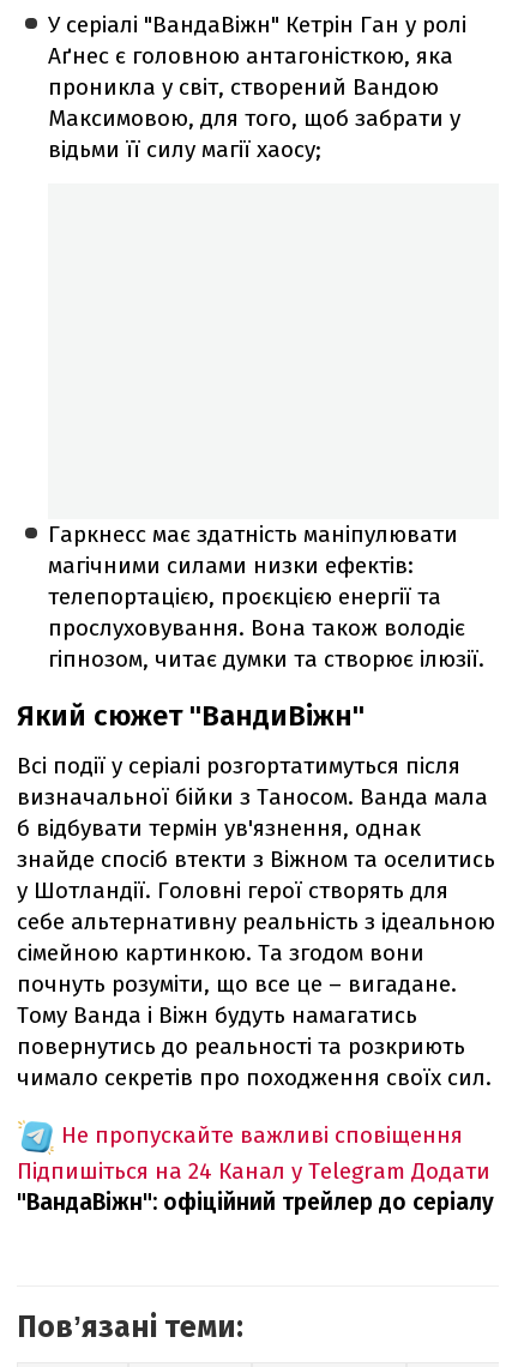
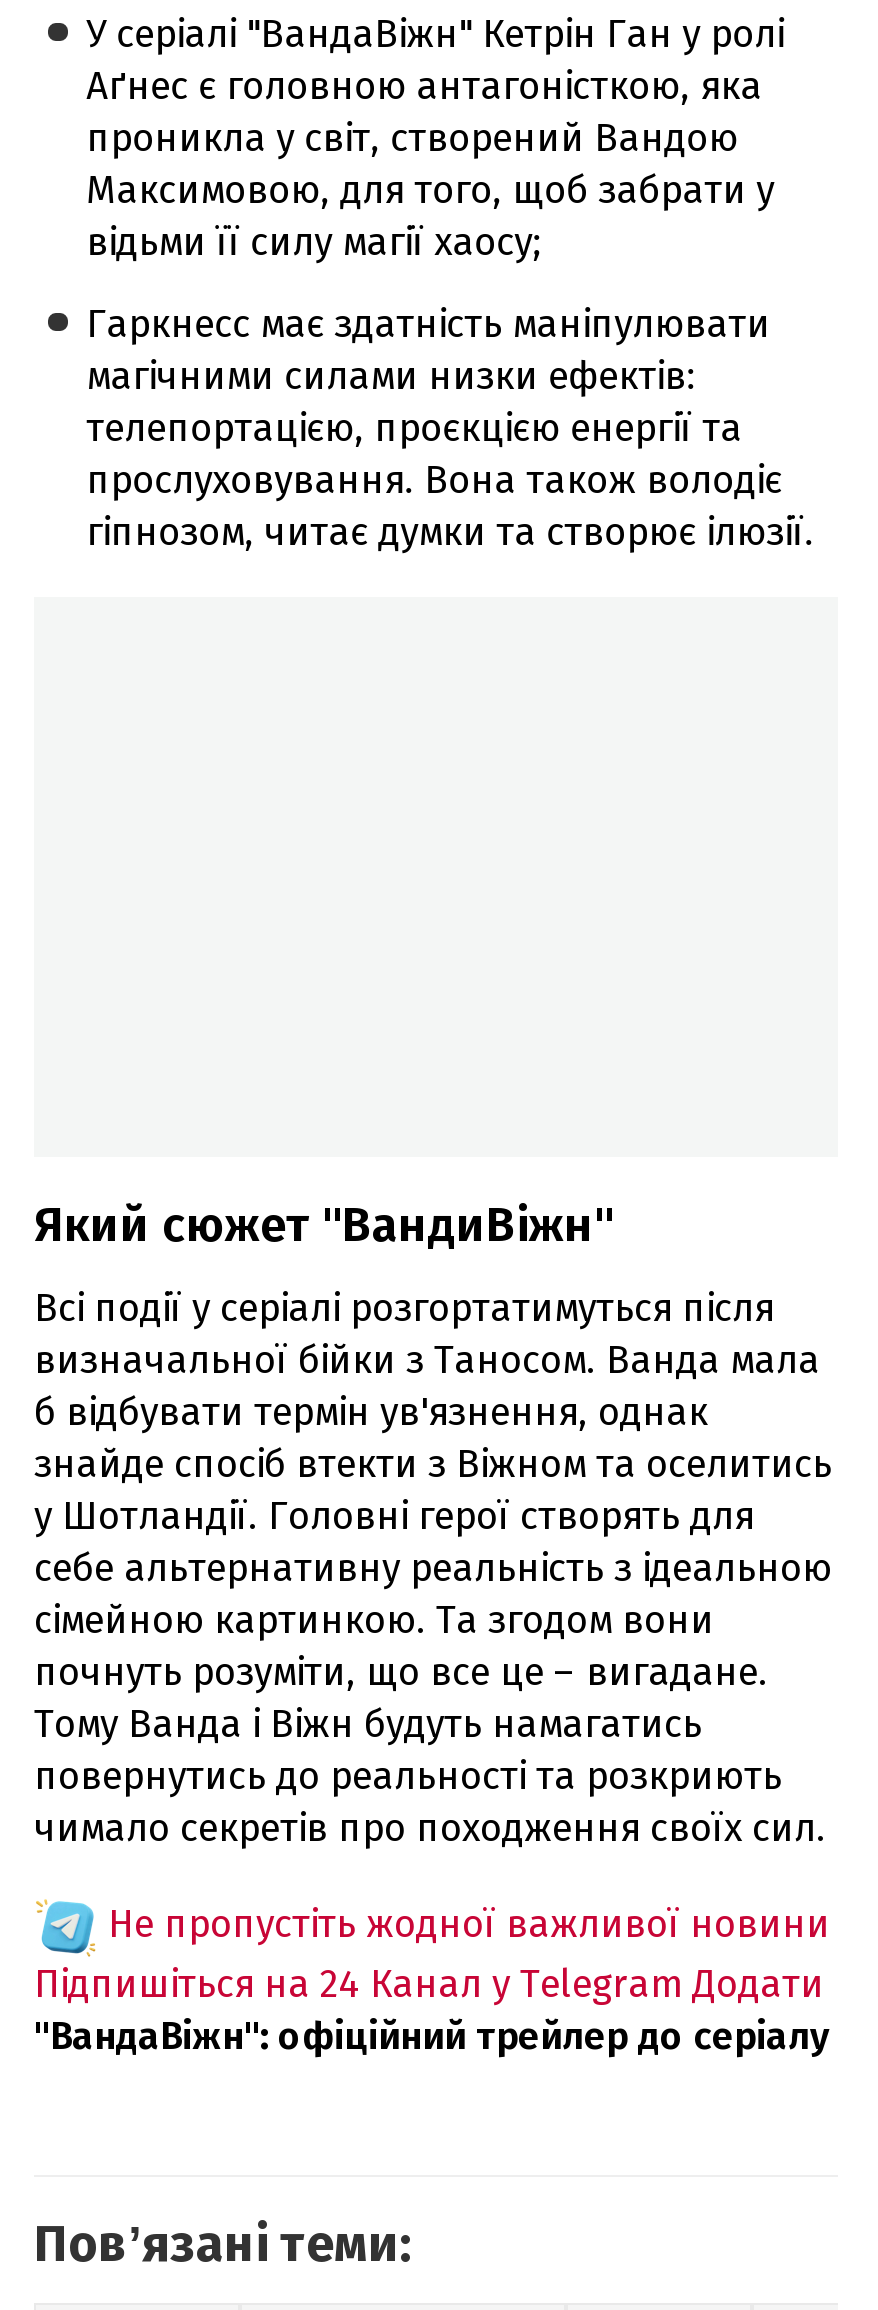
moved [48,520,485,672] -> [86,300,814,554]: Гаркнесс має здатність маніпулювати | магічними силами низки ефектів: | телепортацією, проєкцією енергії та | прослуховування. Вона також володіє | гіпнозом, читає думки та створює ілюзії.
[61,1121,463,1148] Не пропускайте важливі сповіщення -> [108,1900,830,1946] Не пропустіть жодної важливої новини

